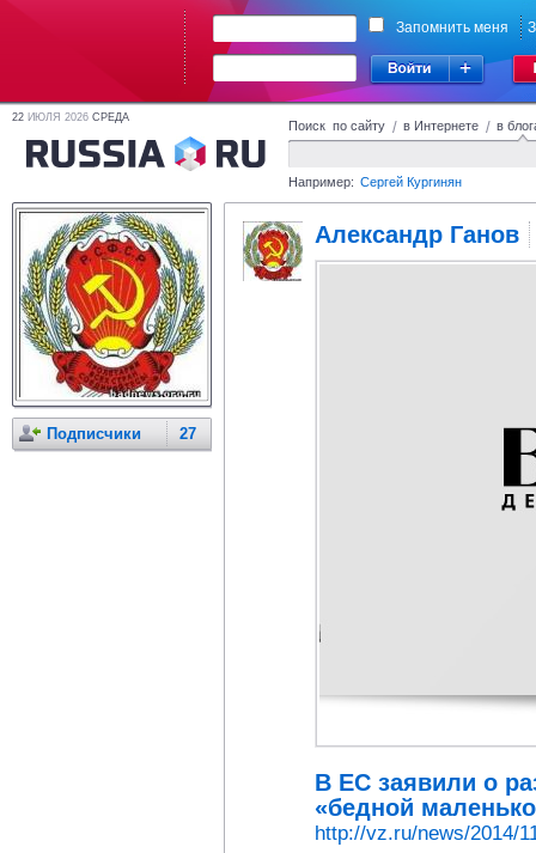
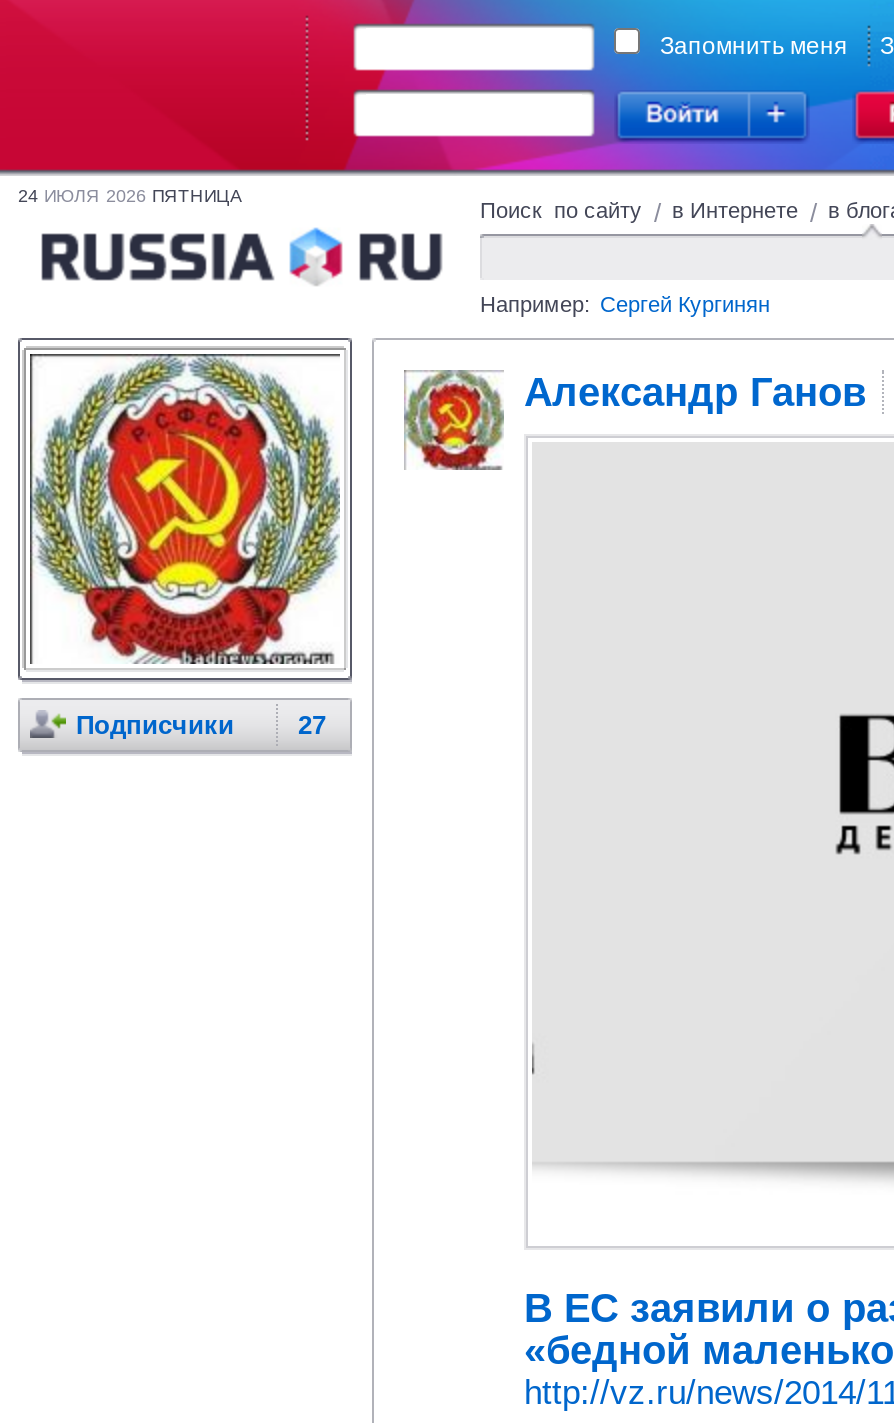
[12,111,129,123] 22 ИЮЛЯ 2026 СРЕДА -> [18,186,242,206] 24 ИЮЛЯ 2026 ПЯТНИЦА

